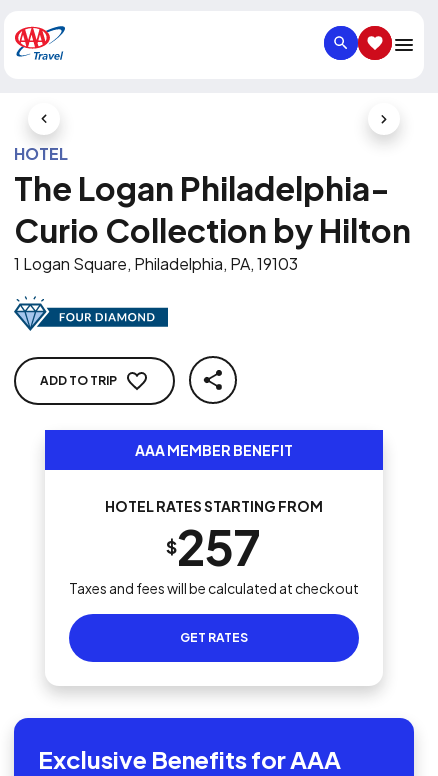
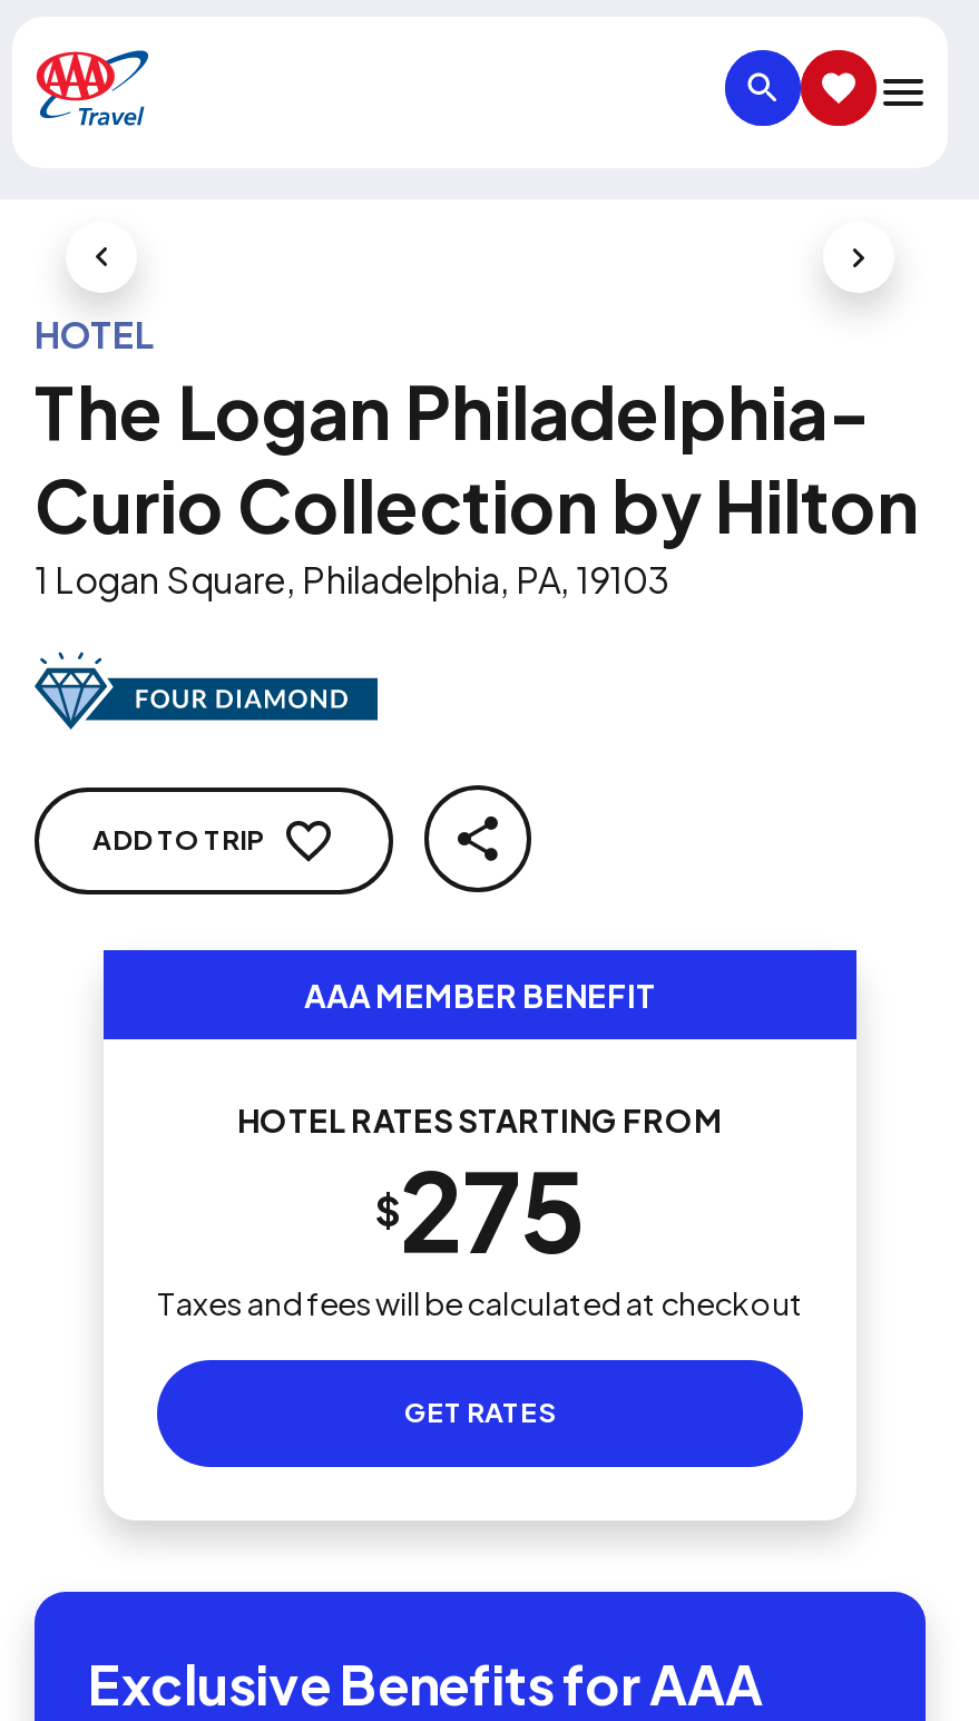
[166,516,261,577] $257 -> [375,1142,585,1278] $275

